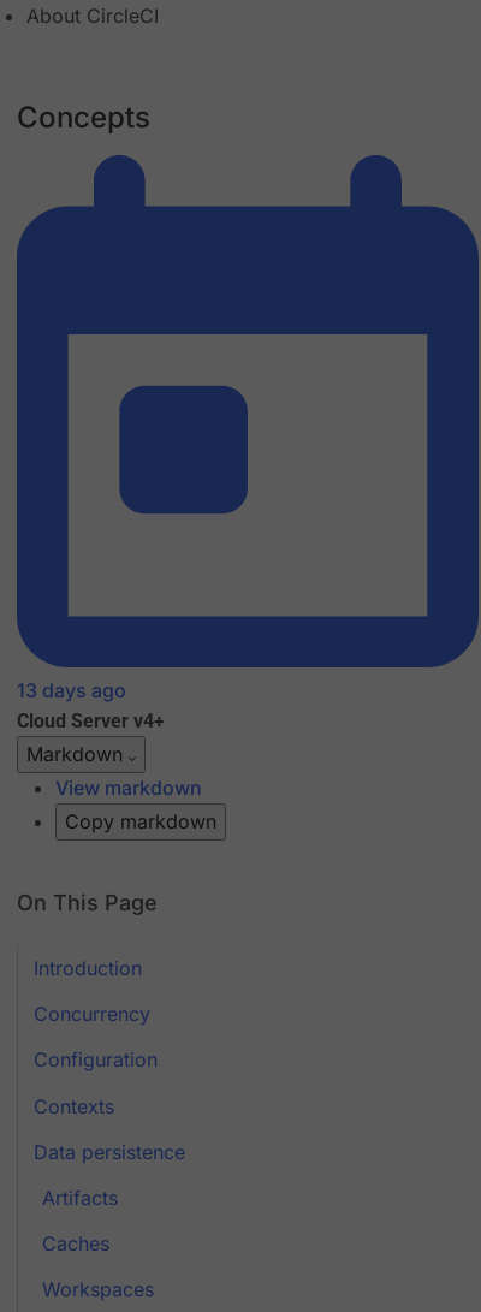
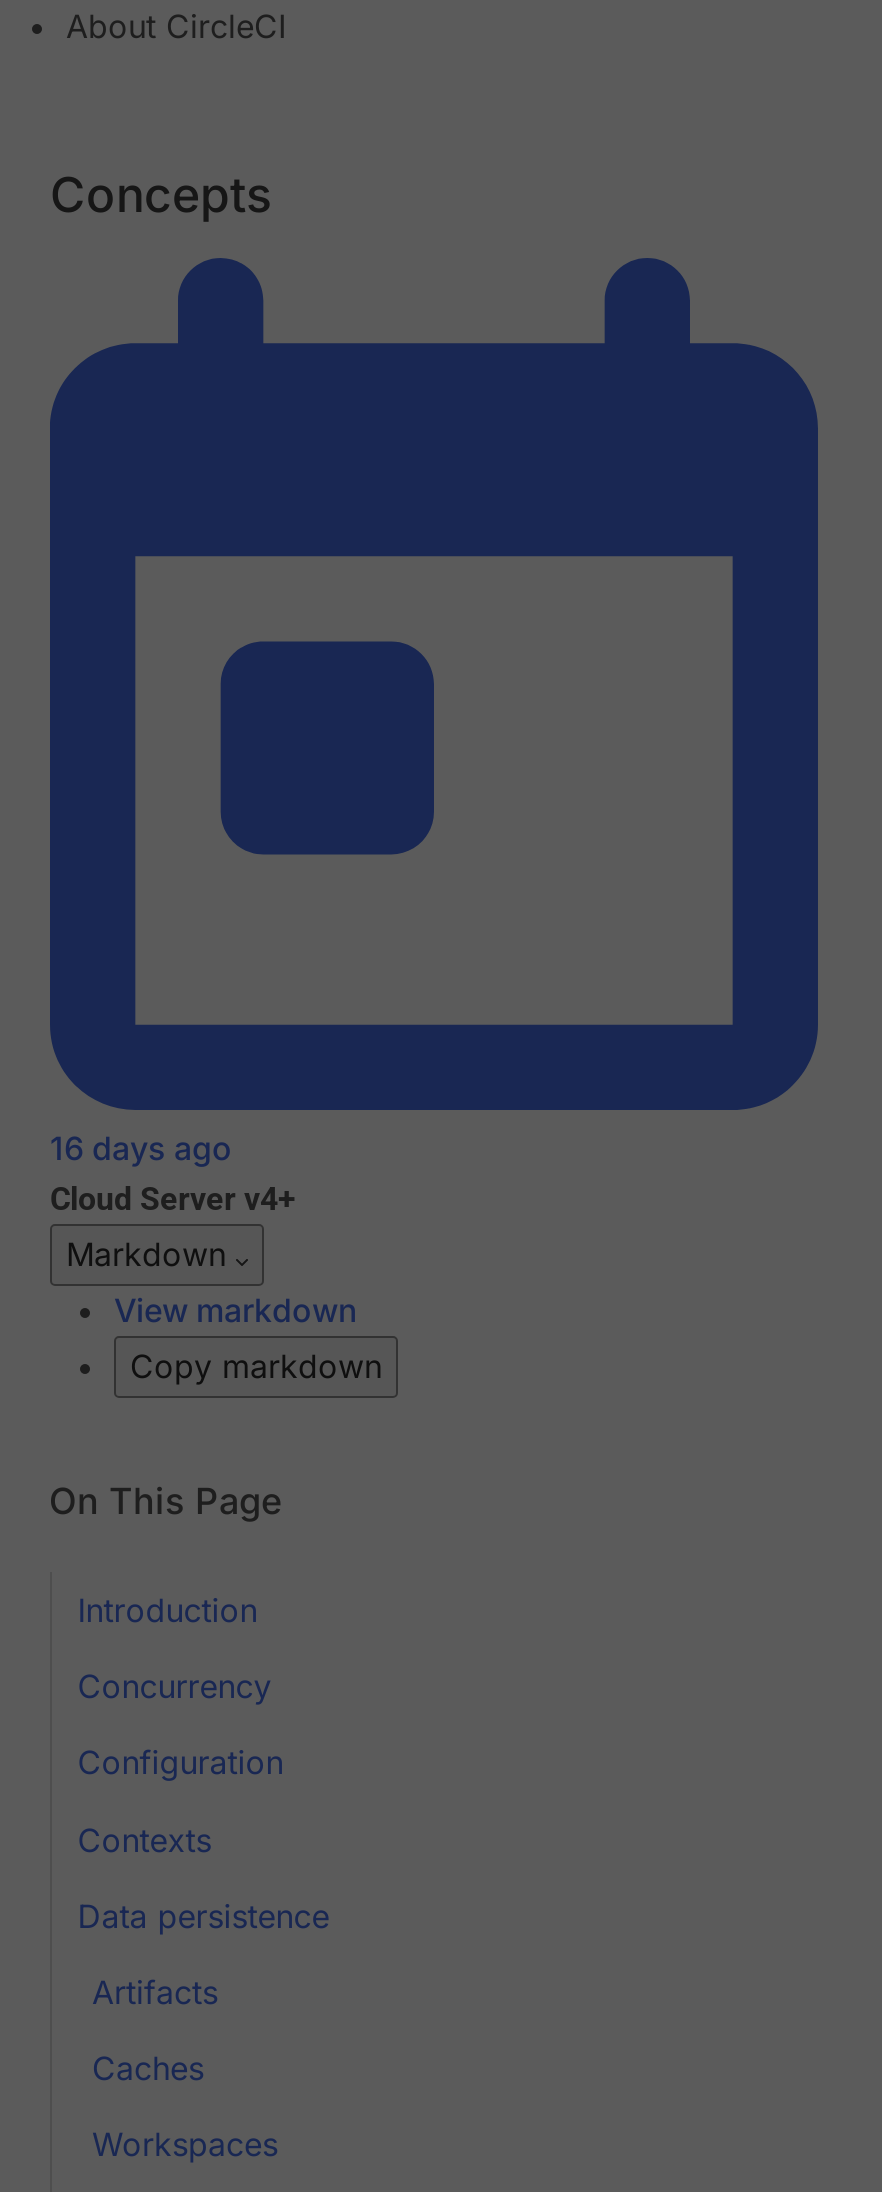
[17,679,126,703] 13 days ago -> [50,1129,232,1169] 16 days ago

